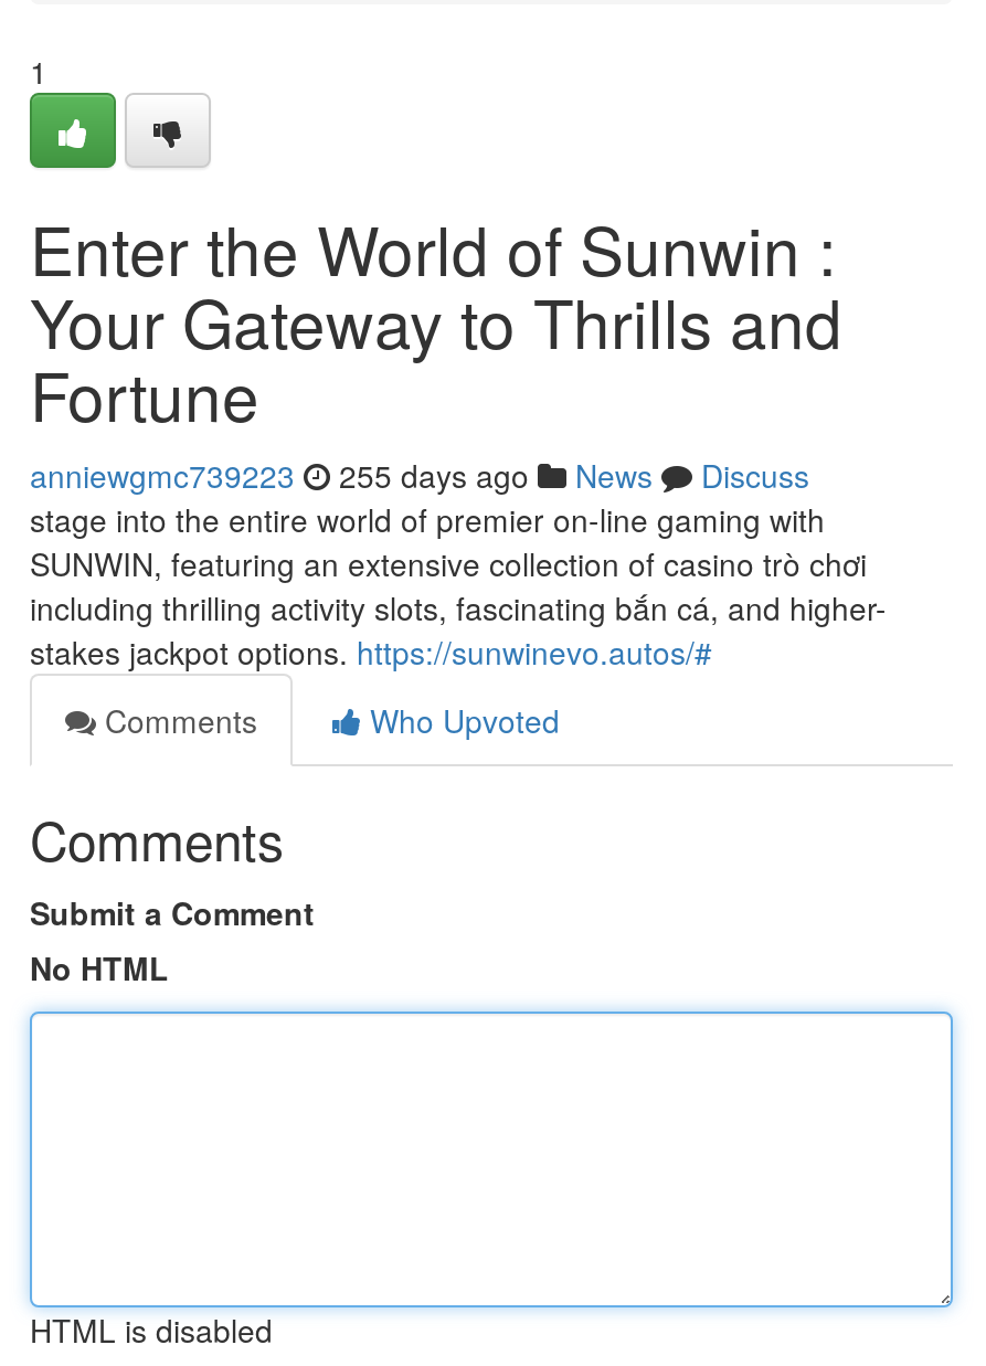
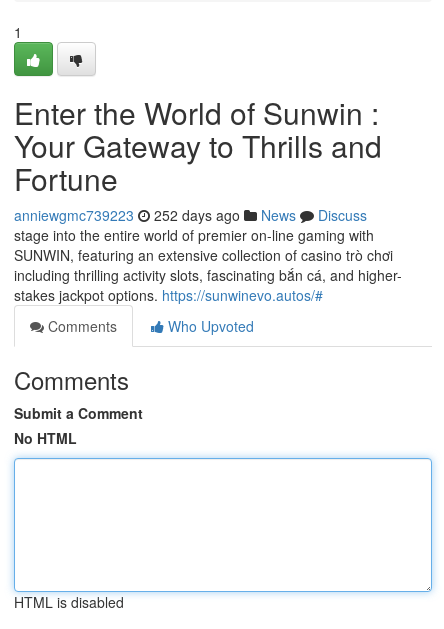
[30,453,809,497] anniewgmc739223 255 days ago News Discuss -> [14,205,367,225] anniewgmc739223 252 days ago News Discuss

